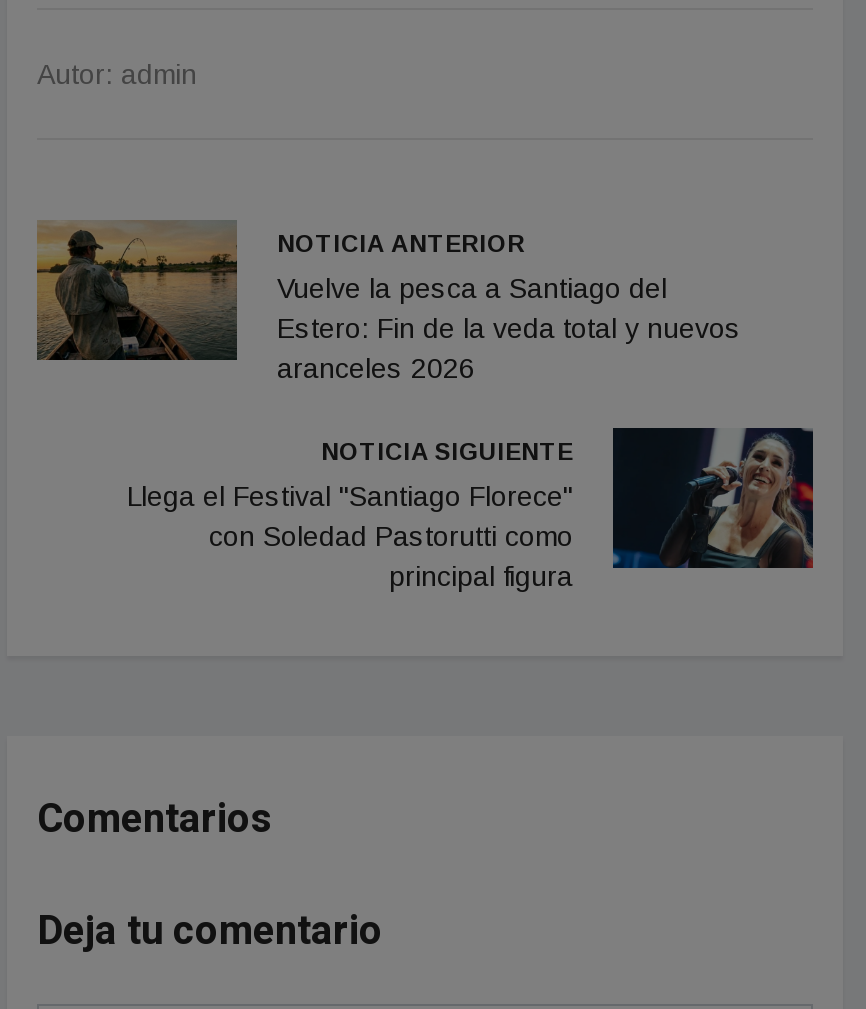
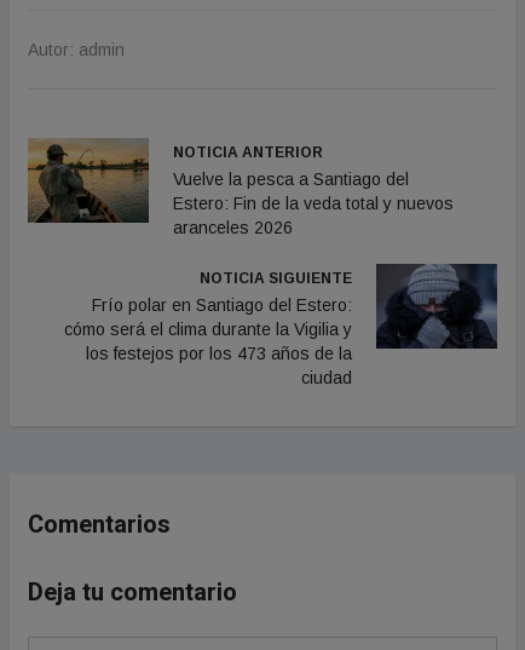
[127,426,815,593] [image] | Llega el Festival "Santiago Florece" | con Soledad Pastorutti como | principal figura -> [64,263,498,388] [image] | Frío polar en Santiago del Estero: | cómo será el clima durante la Vigilia y | los festejos por los 473 años de la | ciudad

